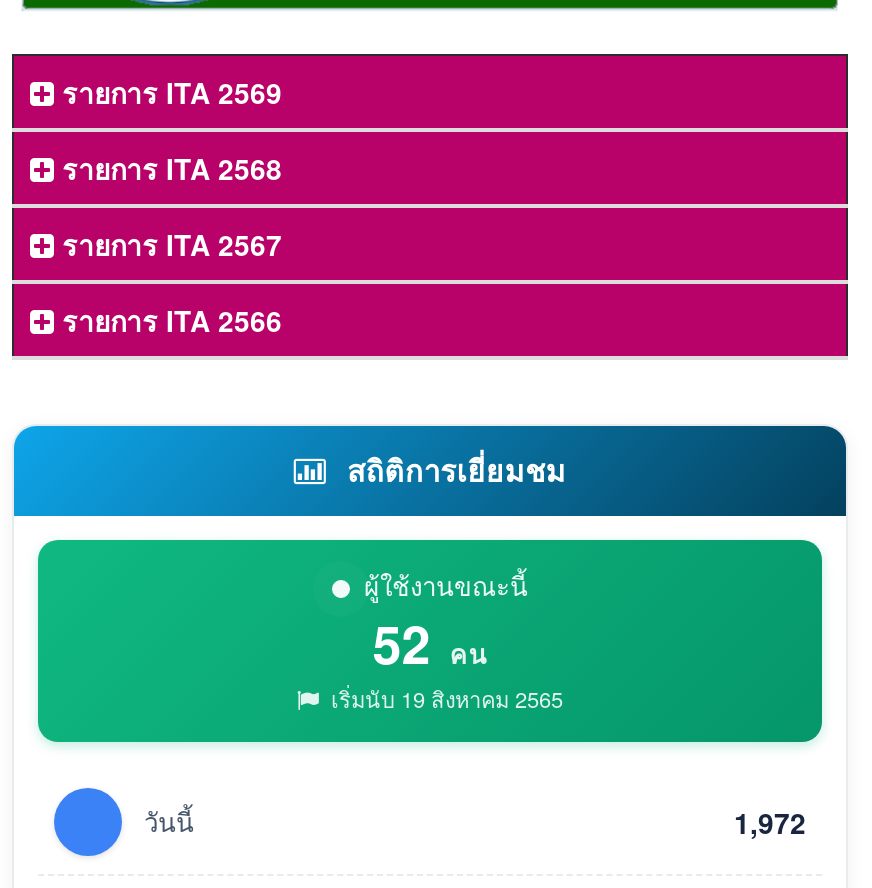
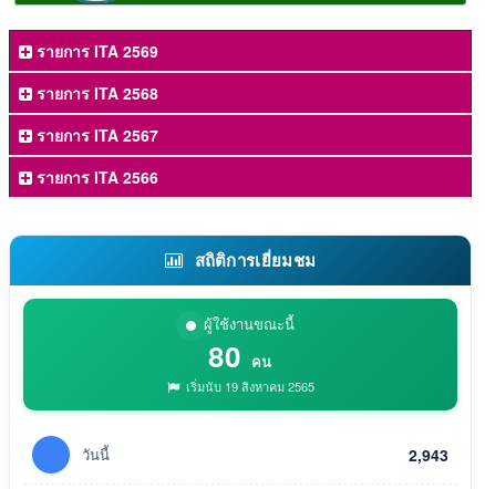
[372,605,488,679] 52 คน -> [208,335,272,376] 80 คน
[734,801,806,841] 1,972 -> [409,443,448,465] 2,943

